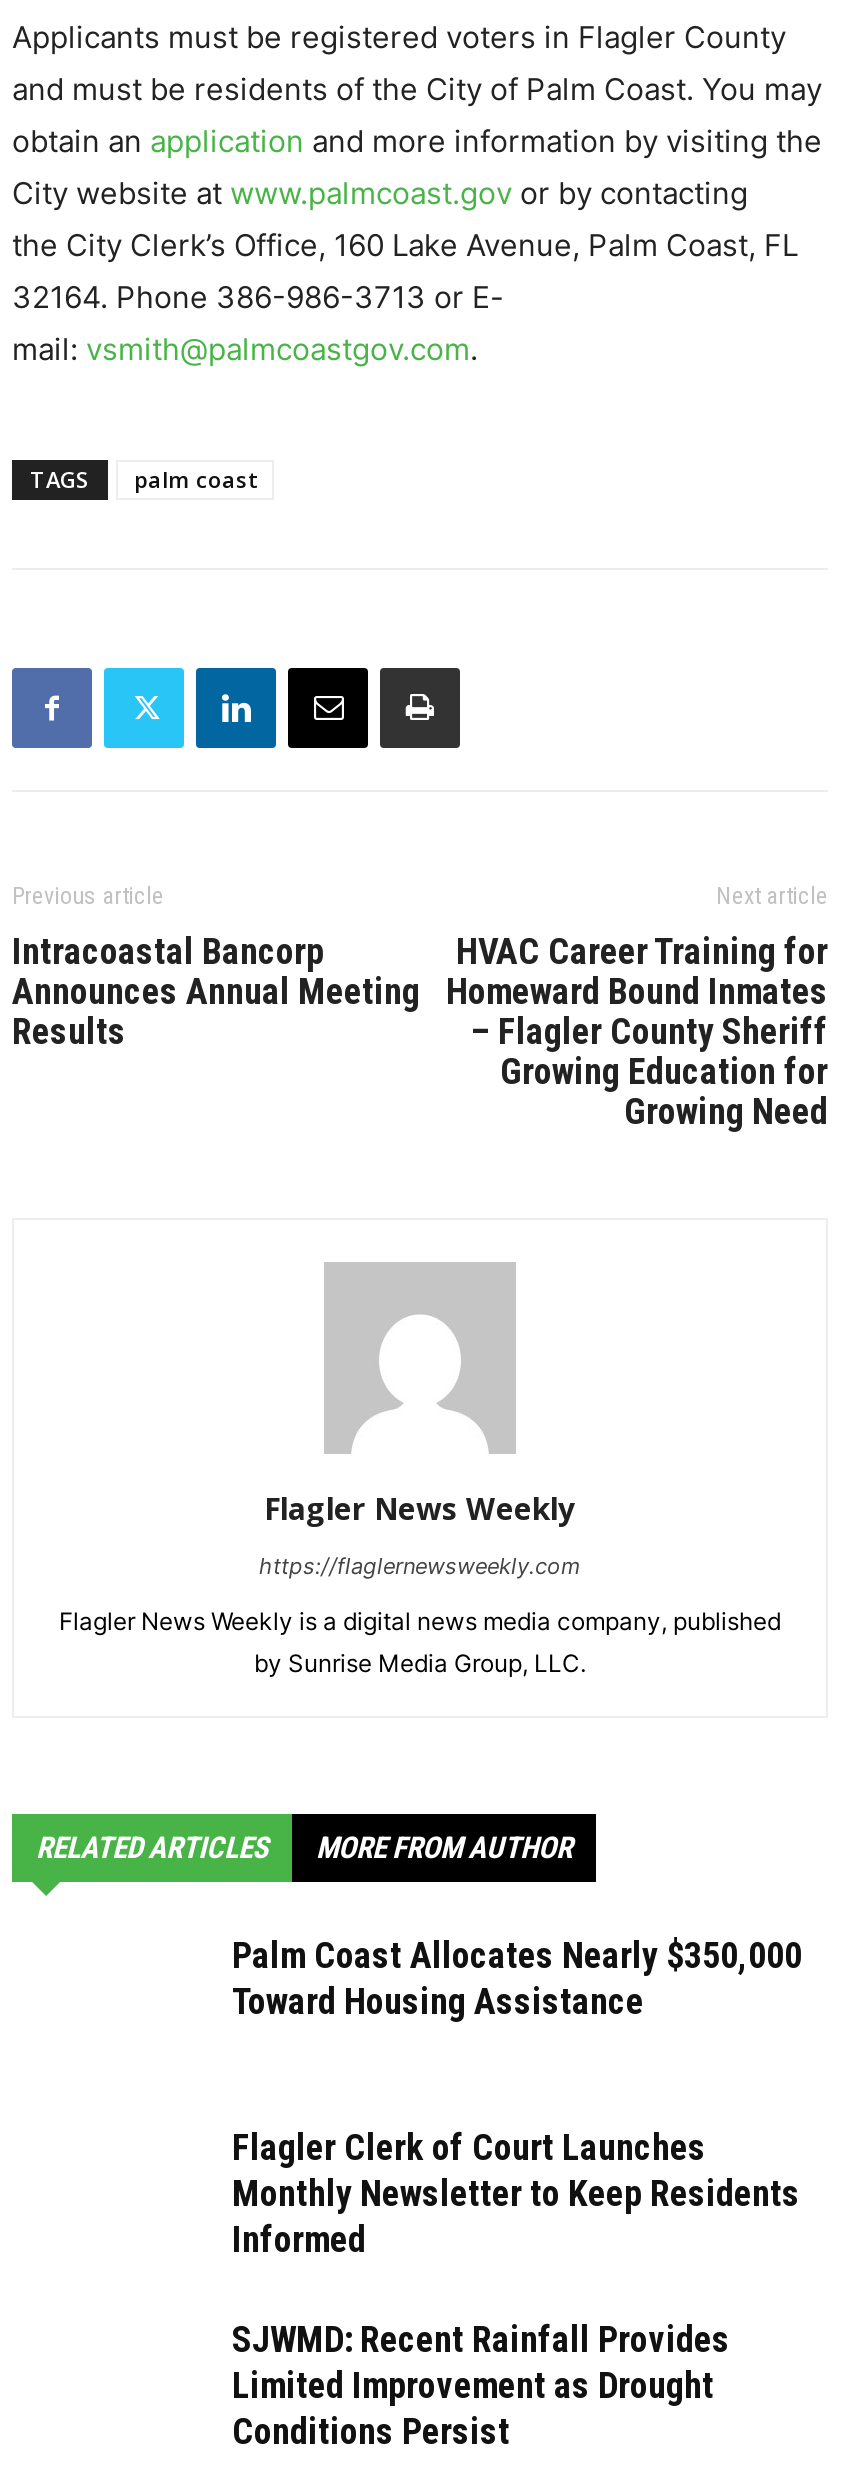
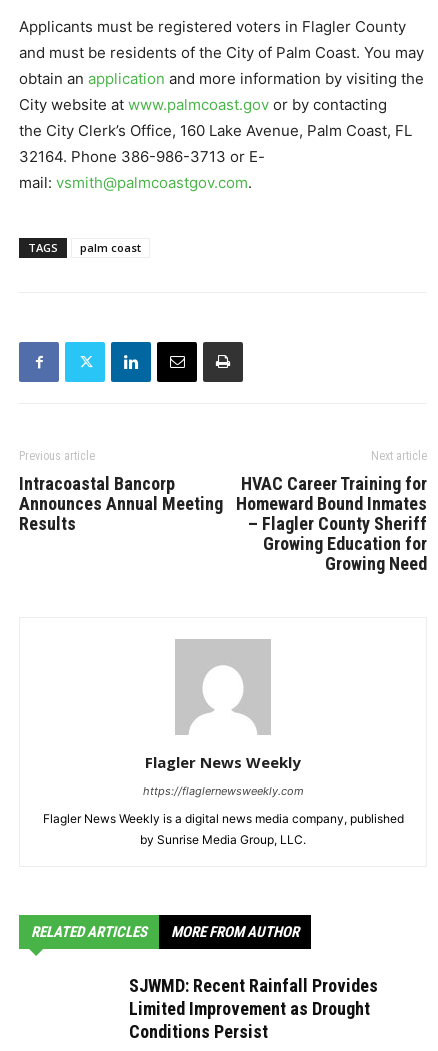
[232,1935,802,2261] Palm Coast Allocates Nearly $350,000 | Toward Housing Assistance | Flagler Clerk of Court Launches | Monthly Newsletter to Keep Residents | Informed -> none

